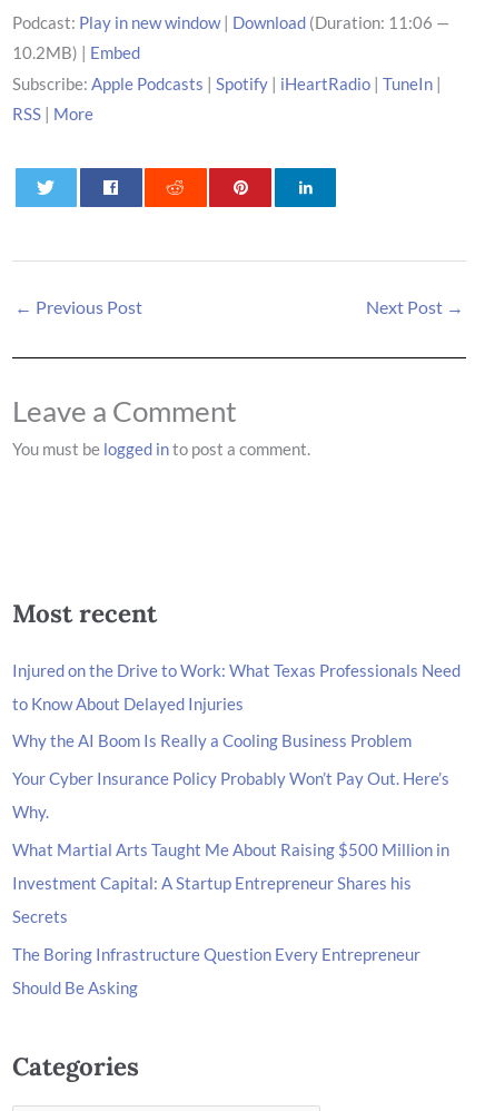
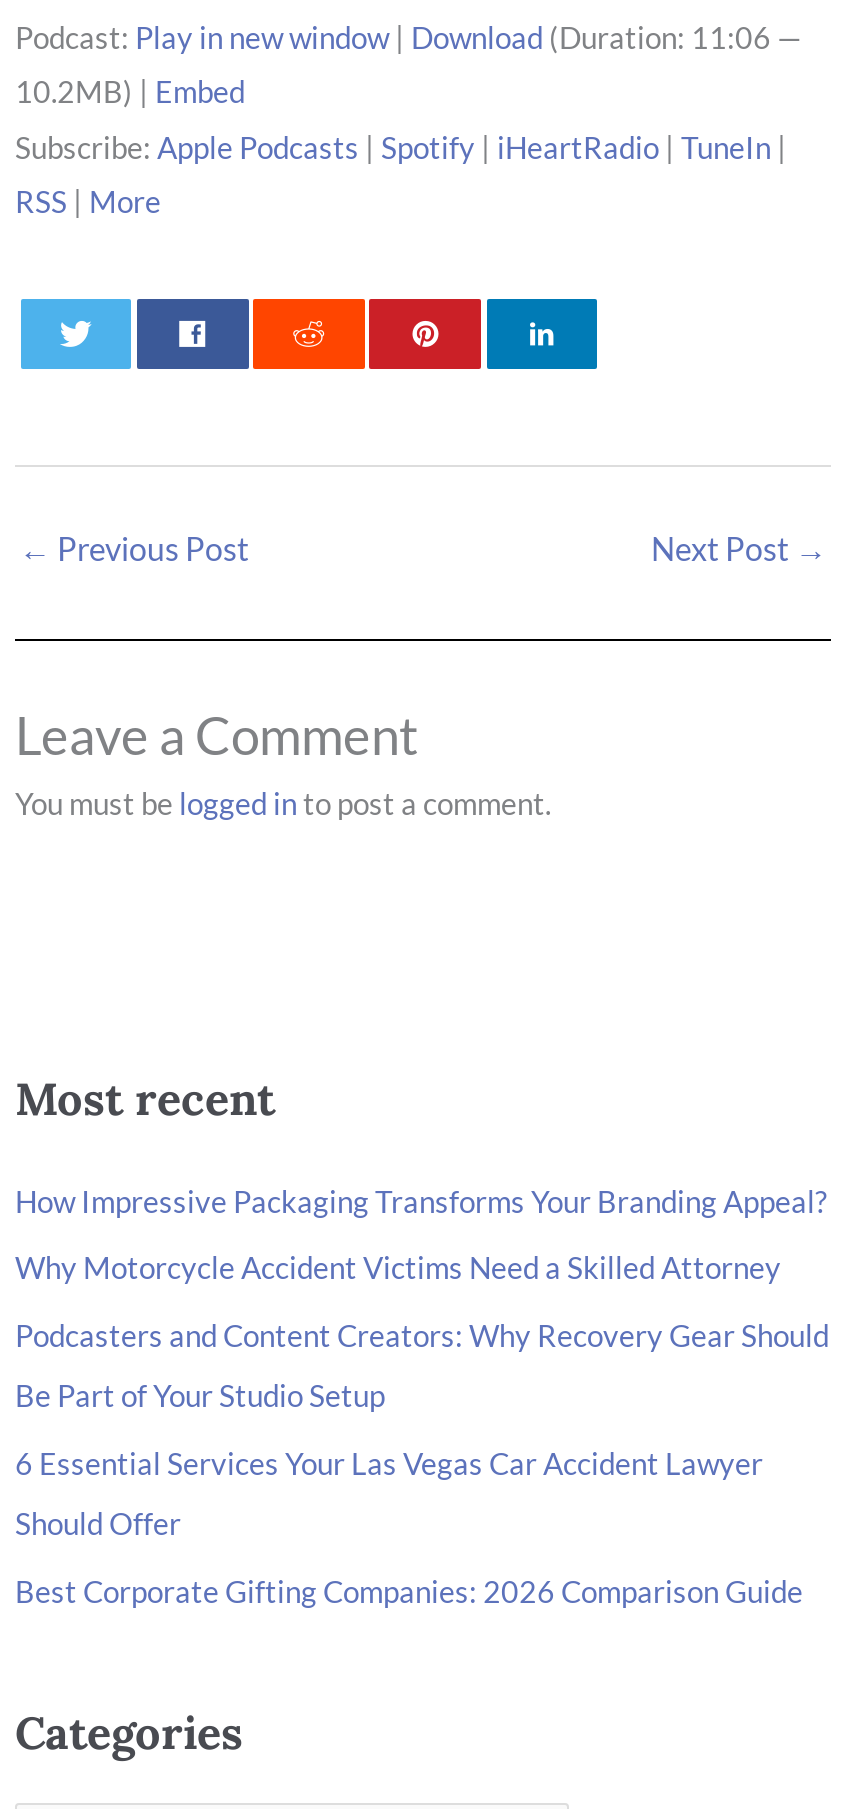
[12,660,461,997] Injured on the Drive to Work: What Texas Professionals Need | to Know About Delayed Injuries | Why the AI Boom Is Really a Cooling Business Problem | Your Cyber Insurance Policy Probably Won’t Pay Out. Here’s | Why. | What Martial Arts Taught Me About Raising $500 Million in | Investment Capital: A Startup Entrepreneur Shares his | Secrets | The Boring Infrastructure Question Every Entrepreneur | Should Be Asking -> [15,1182,829,1608] How Impressive Packaging Transforms Your Branding Appeal? | Why Motorcycle Accident Victims Need a Skilled Attorney | Podcasters and Content Creators: Why Recovery Gear Should | Be Part of Your Studio Setup | 6 Essential Services Your Las Vegas Car Accident Lawyer | Should Offer | Best Corporate Gifting Companies: 2026 Comparison Guide

